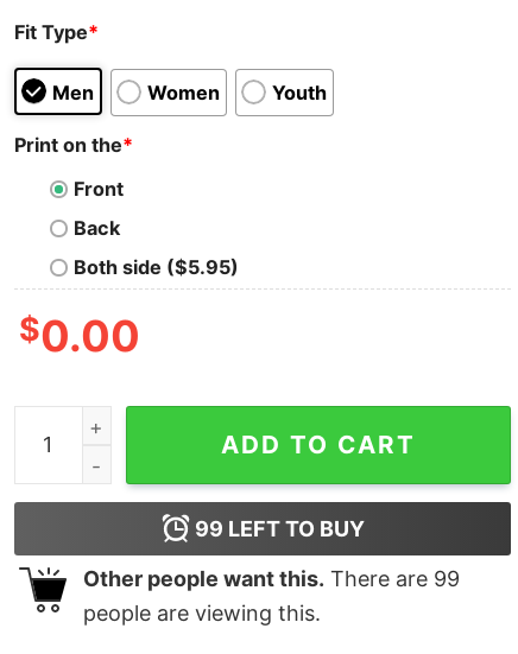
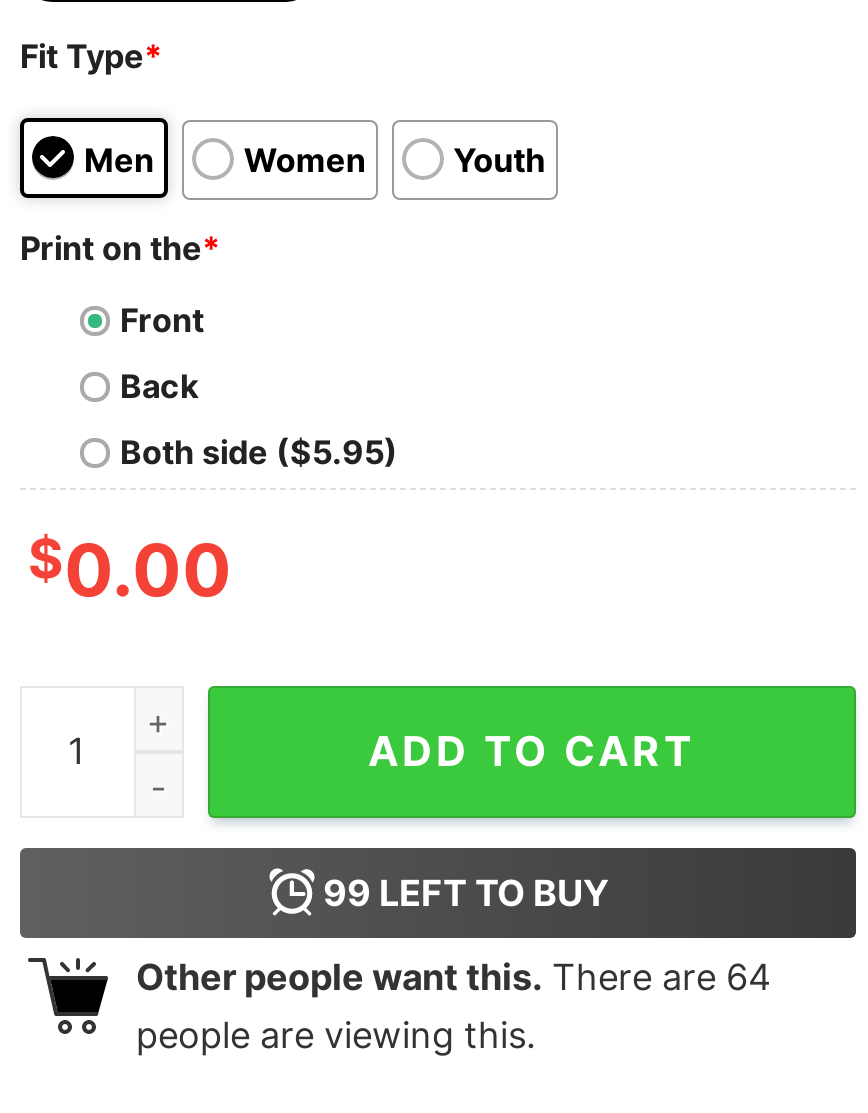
[83,566,460,590] Other people want this. There are 99 -> [136,955,772,997] Other people want this. There are 64

